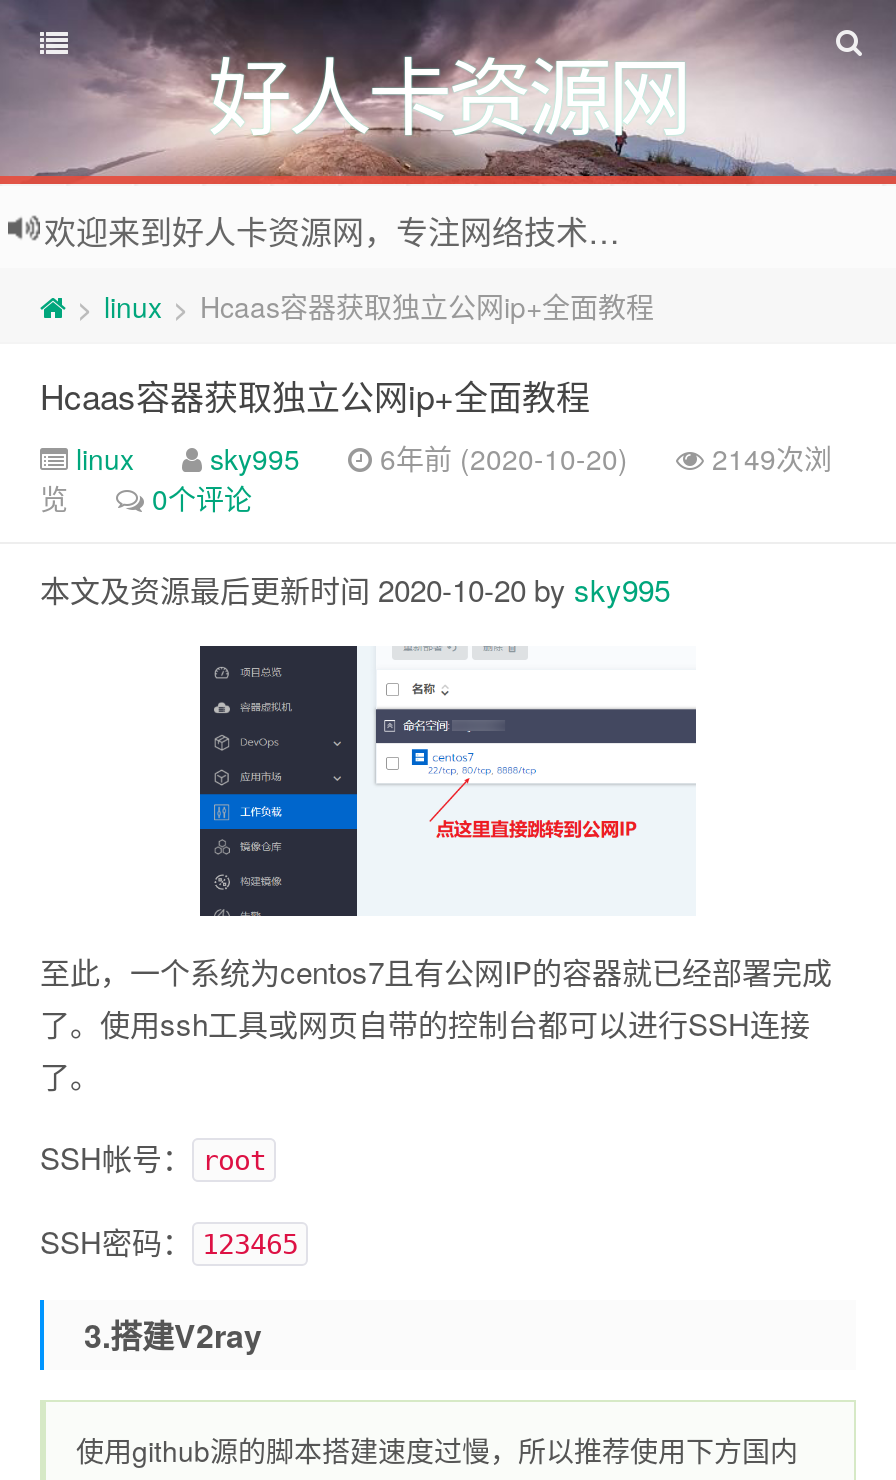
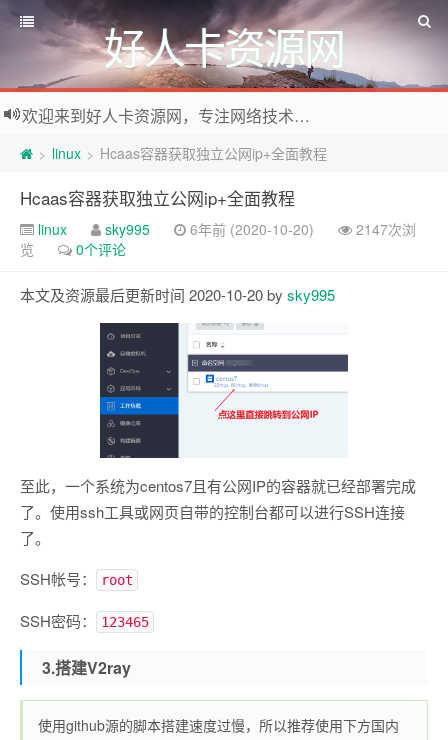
[68,438,832,478] linux sky995 6年前 (2020-10-20) 2149次浏 -> [34,219,416,239] linux sky995 6年前 (2020-10-20) 2147次浏

